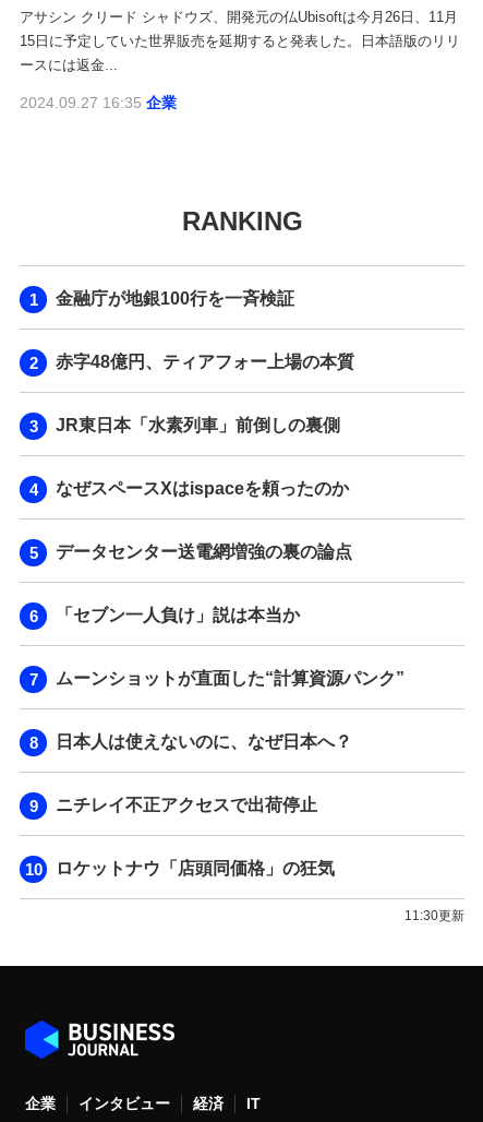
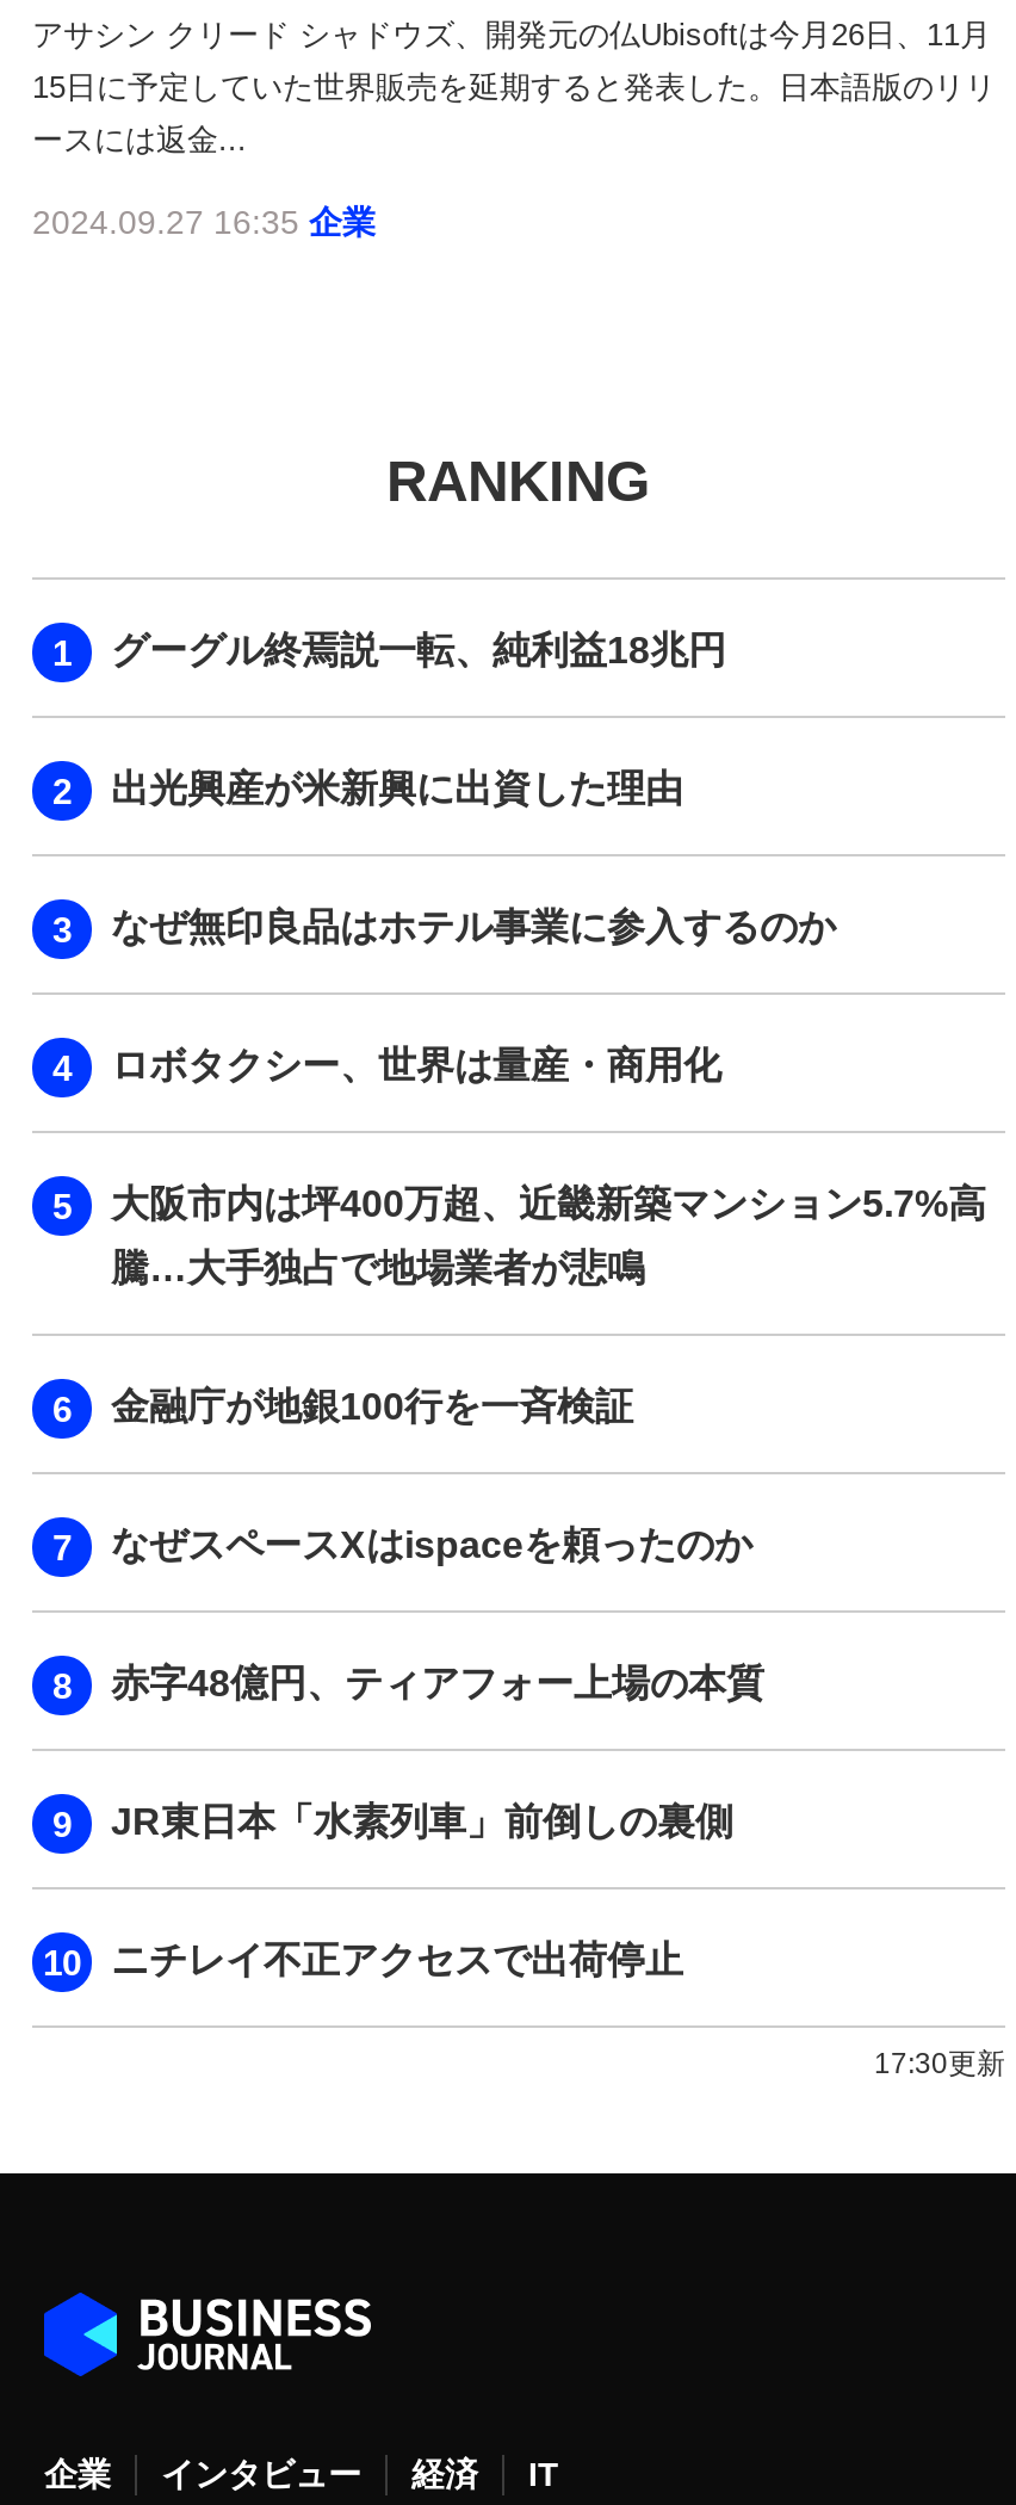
none -> [111,630,986,1289] グーグル終焉説一転、純利益18兆円 | 出光興産が米新興に出資した理由 | なぜ無印良品はホテル事業に参入するのか | ロボタクシー、世界は量産・商用化 | 大阪市内は坪400万超、近畿新築マンション5.7%高 | 騰…大手独占で地場業者が悲鳴
moved [56,289,294,308] -> [111,1387,633,1427]: 金融庁が地銀100行を一斉検証
moved [56,353,354,435] -> [111,1663,764,1842]: 赤字48億円、ティアフォー上場の本質 | JR東日本「水素列車」前倒しの裏側
moved [56,479,349,498] -> [111,1525,752,1566]: なぜスペースXはispaceを頼ったのか
[56,543,404,751] データセンター送電網増強の裏の論点 | 「セブン一人負け」説は本当か | ムーンショットが直面した“計算資源パンク” | 日本人は使えないのに、なぜ日本へ？ -> none
moved [56,796,317,814] -> [111,1940,683,1981]: ニチレイ不正アクセスで出荷停止
[56,859,464,924] ロケットナウ「店頭同価格」の狂気 | 11:30更新 -> [874,2047,1005,2081] 17:30更新

